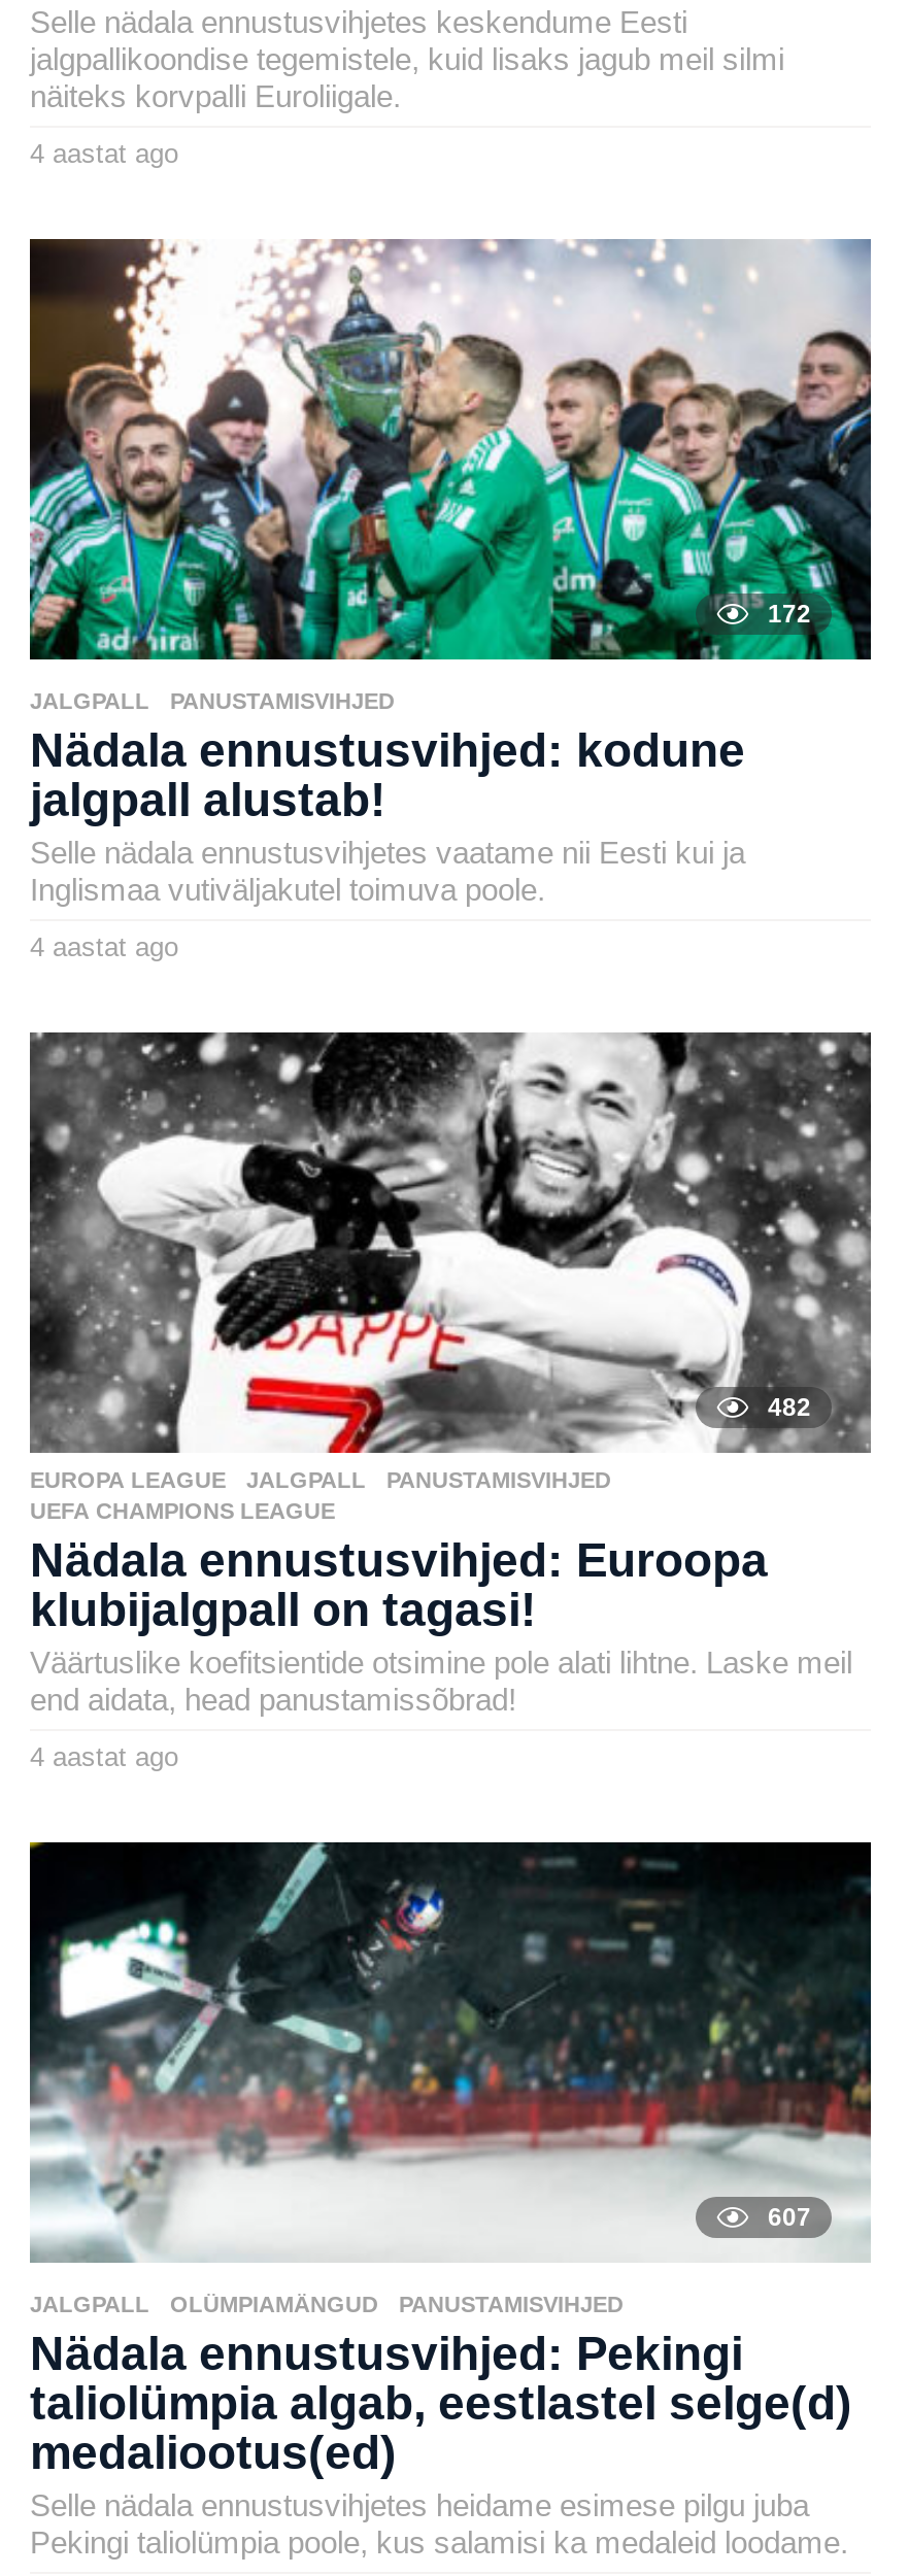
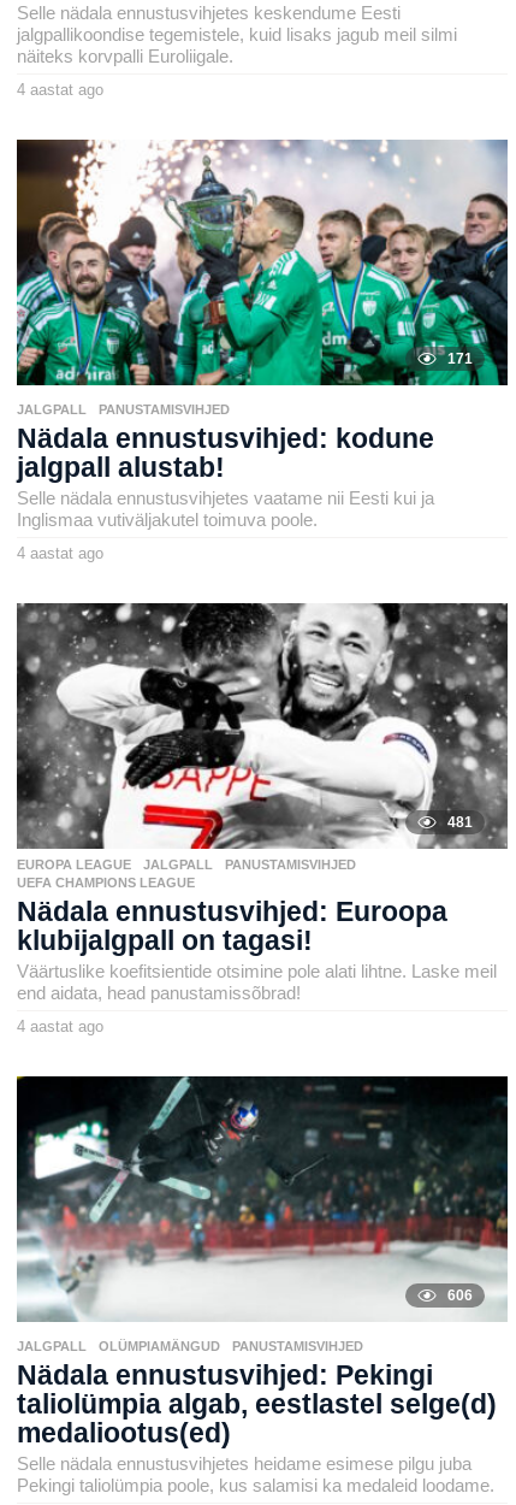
[768,600,811,629] 172 -> [447,350,473,367] 171
[768,1393,811,1422] 482 -> [447,814,473,831] 481
[768,2203,811,2232] 607 -> [447,1287,473,1304] 606

